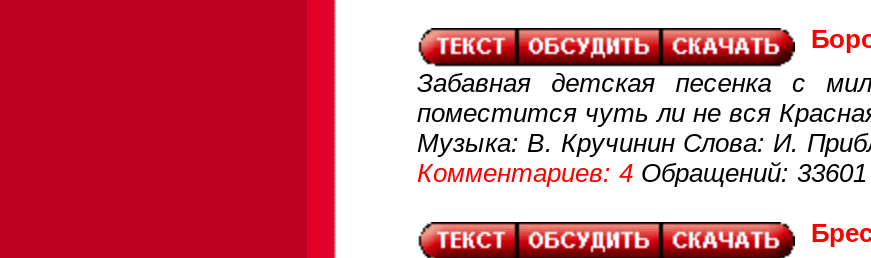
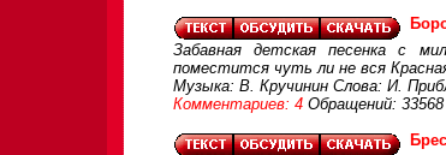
[417,158,867,188] Комментариев: 4 Обращений: 33601 -> [173,95,444,113] Комментариев: 4 Обращений: 33568

